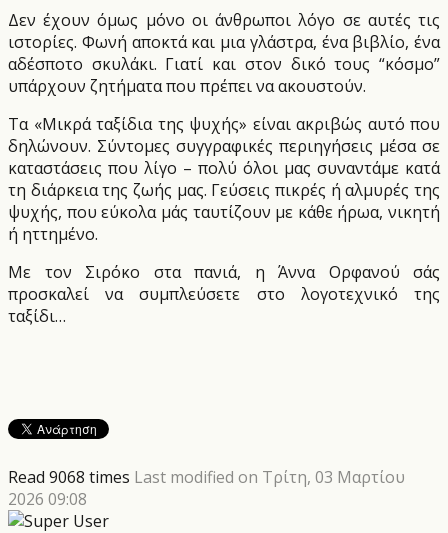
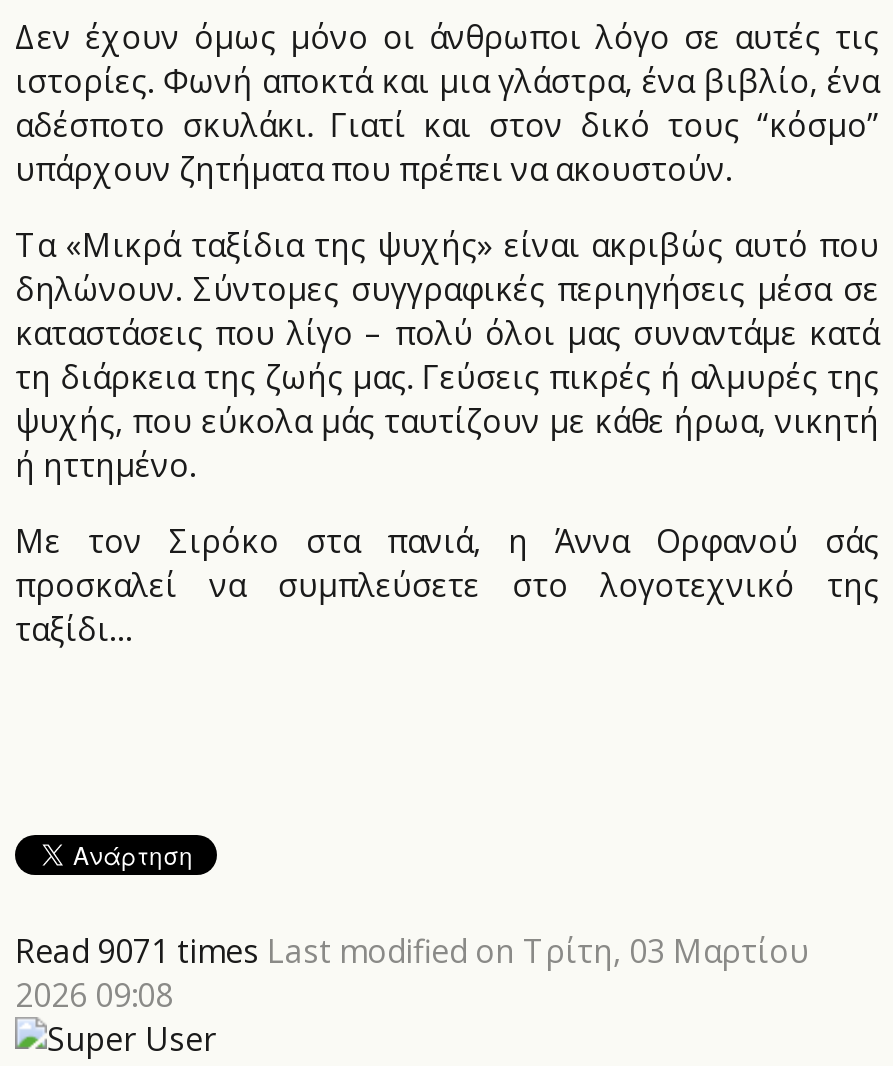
[8,466,405,488] Read 9068 times Last modified on Τρίτη, 03 Μαρτίου -> [15,929,809,973] Read 9071 times Last modified on Τρίτη, 03 Μαρτίου

